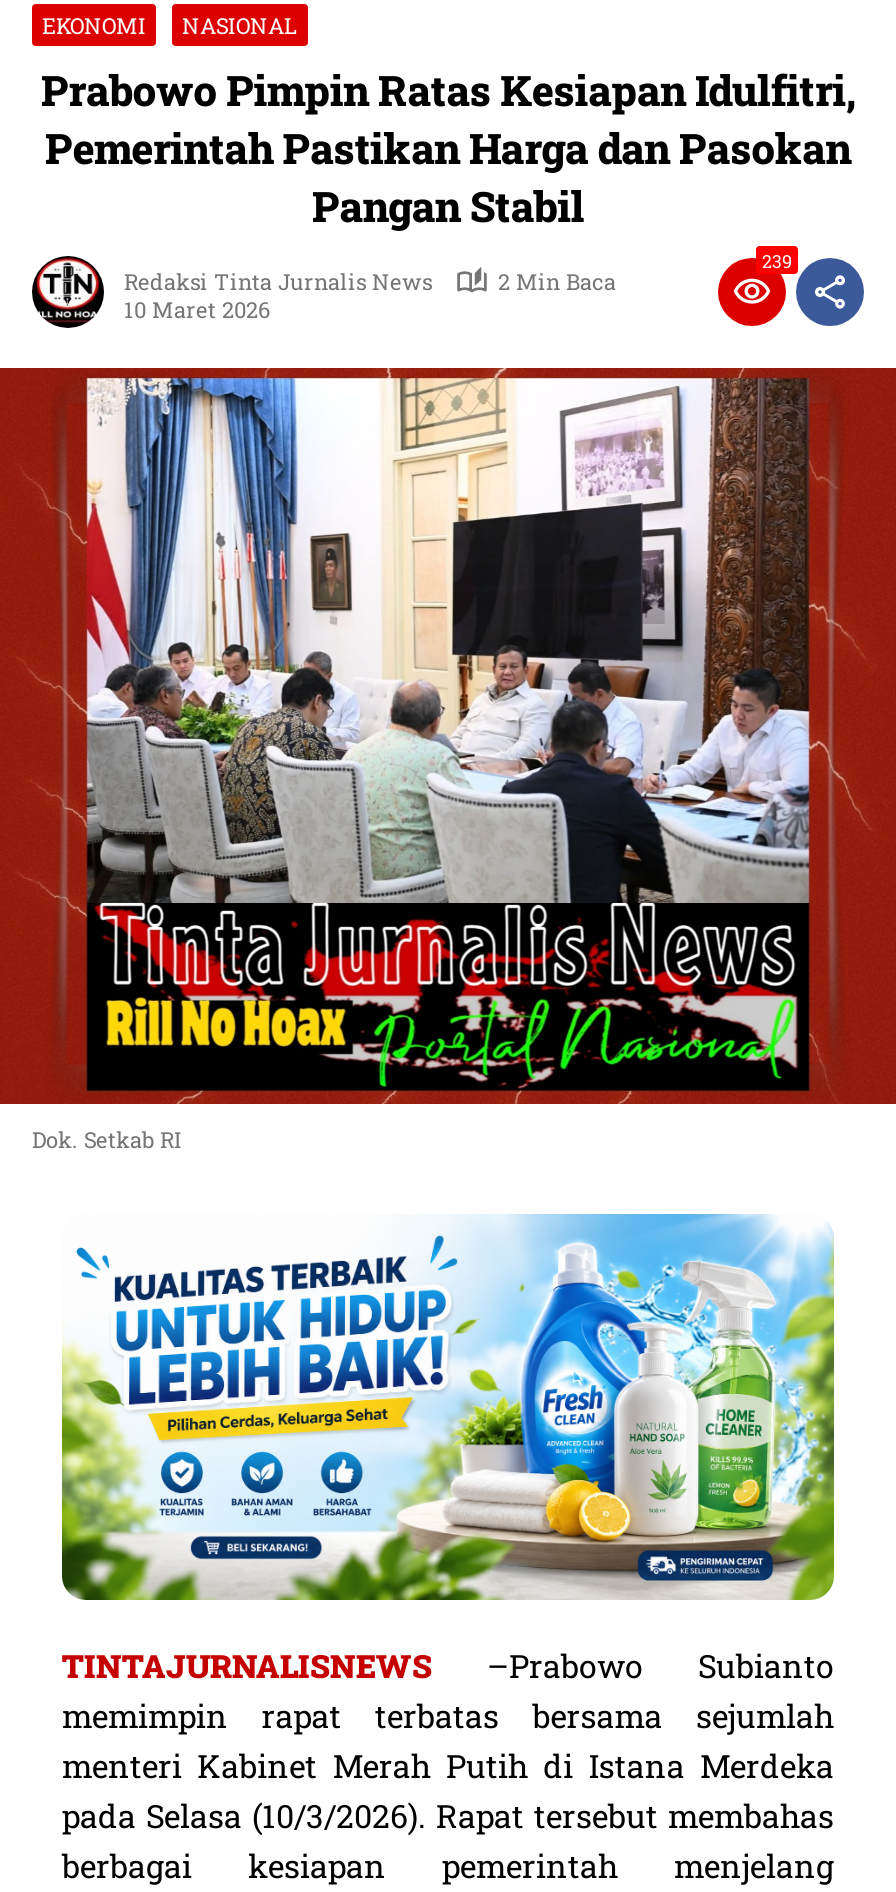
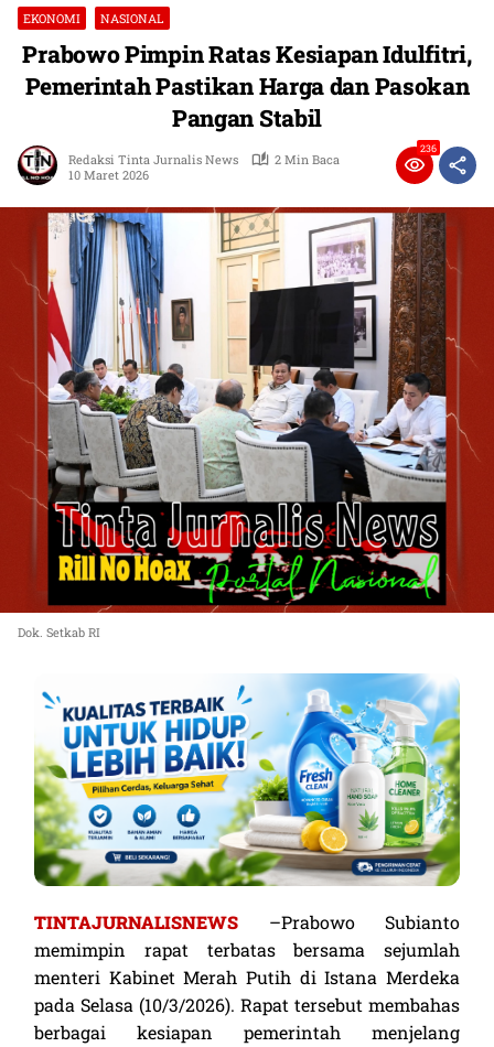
[762,250,792,272] 239 -> [420,142,437,154] 236

